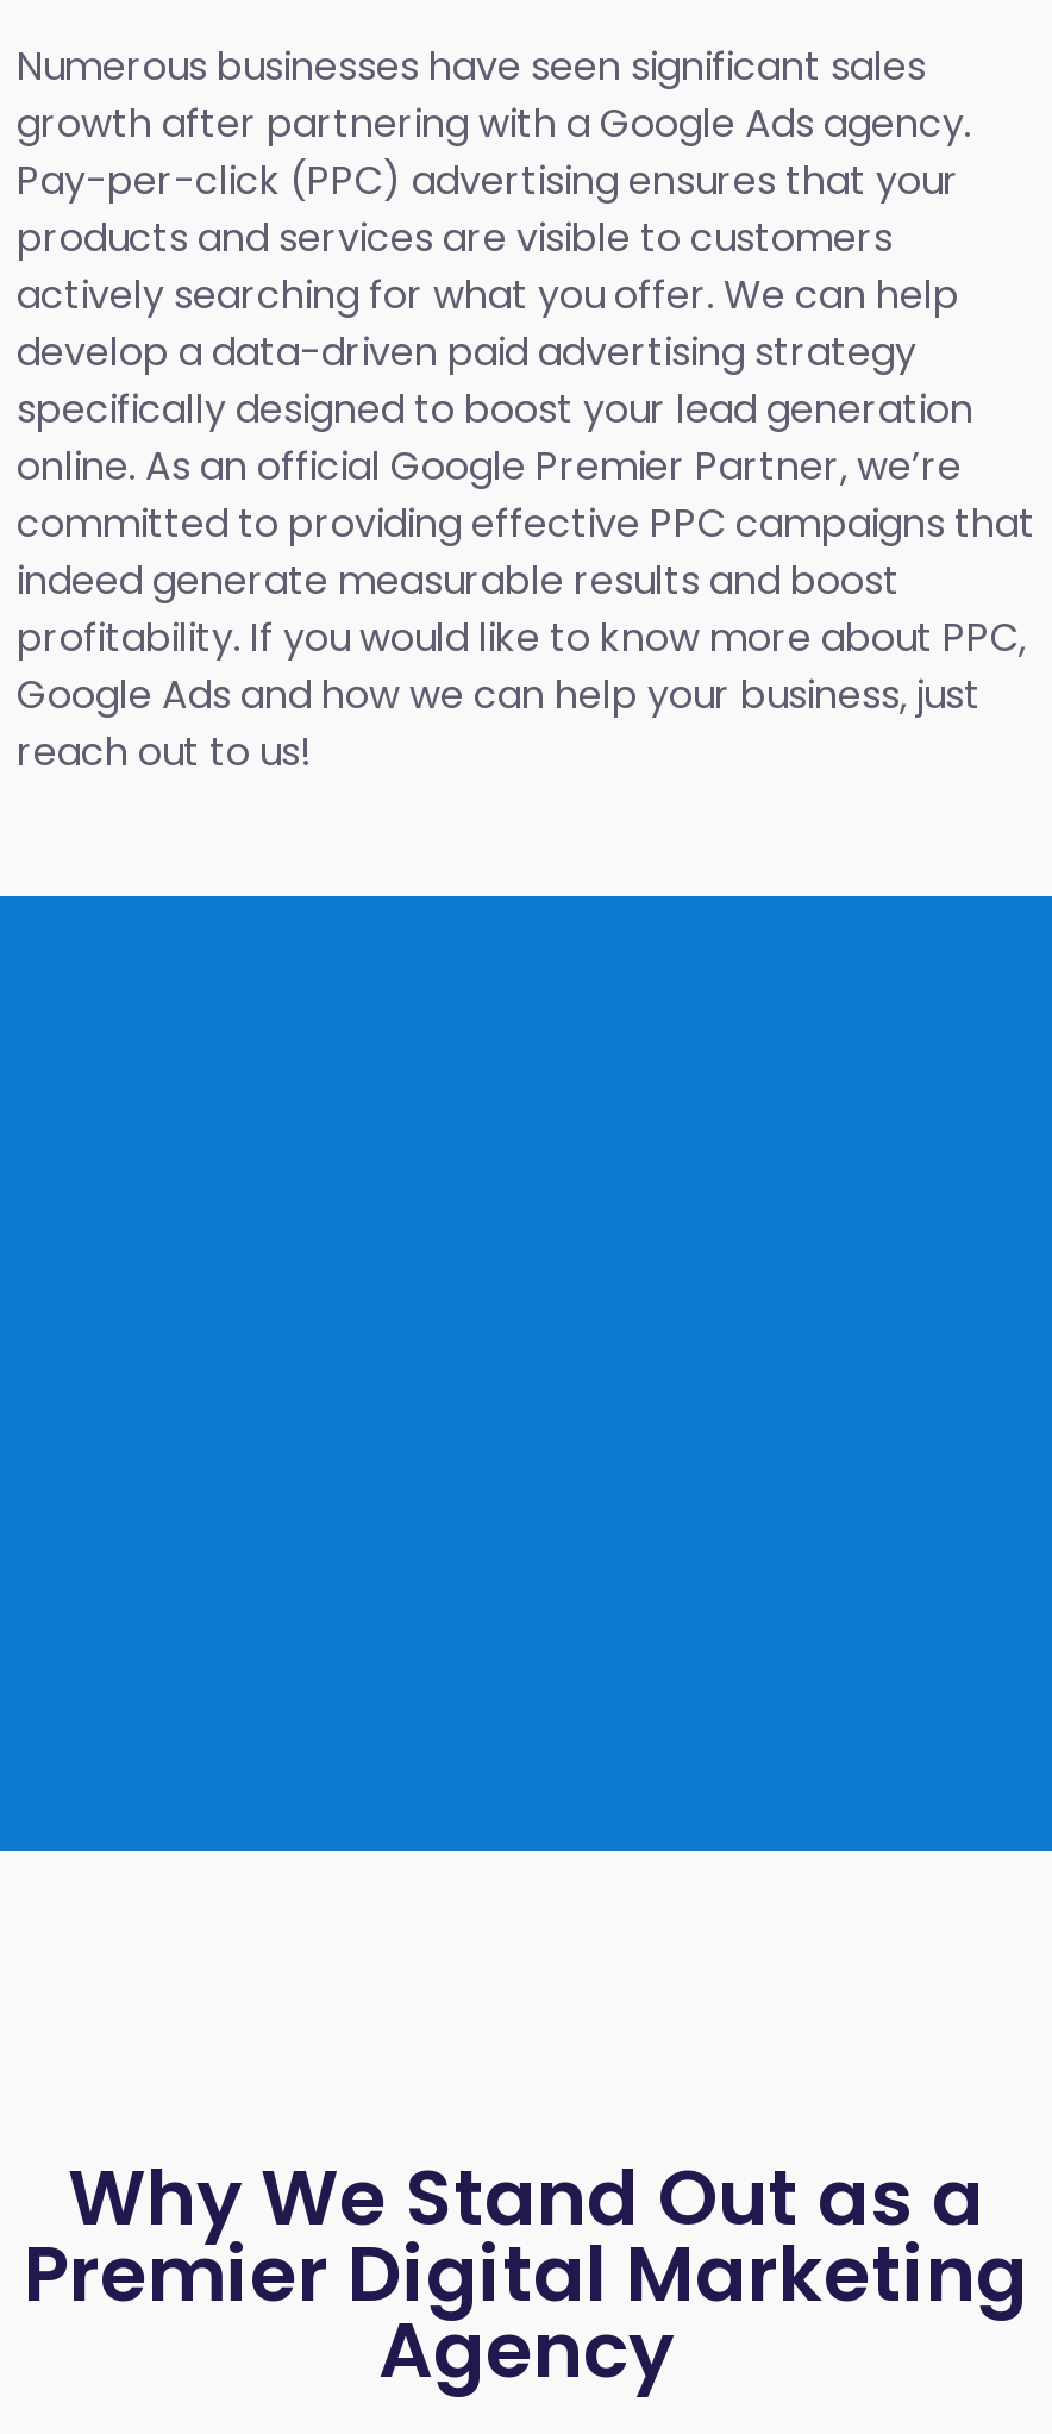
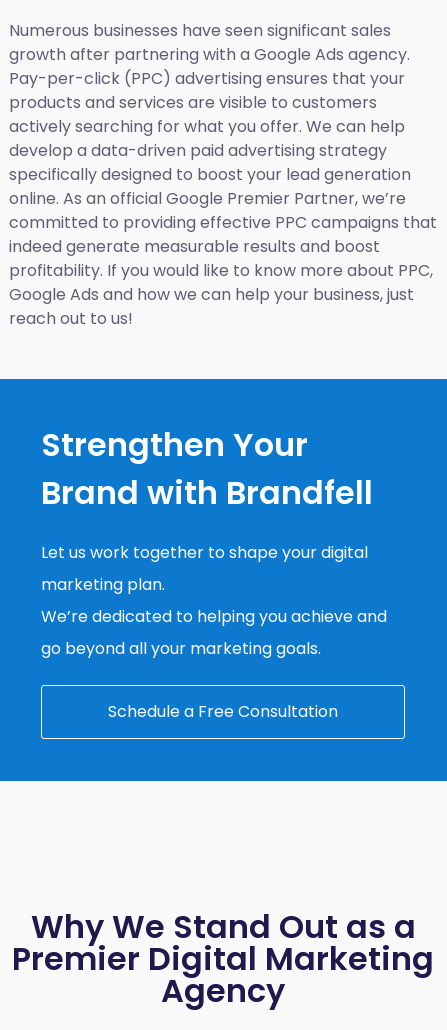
none -> [41,422,387,723] Strengthen Your | Brand with Brandfell | Let us work together to shape your digital | marketing plan. | We’re dedicated to helping you achieve and | go beyond all your marketing goals. | Schedule a Free Consultation

